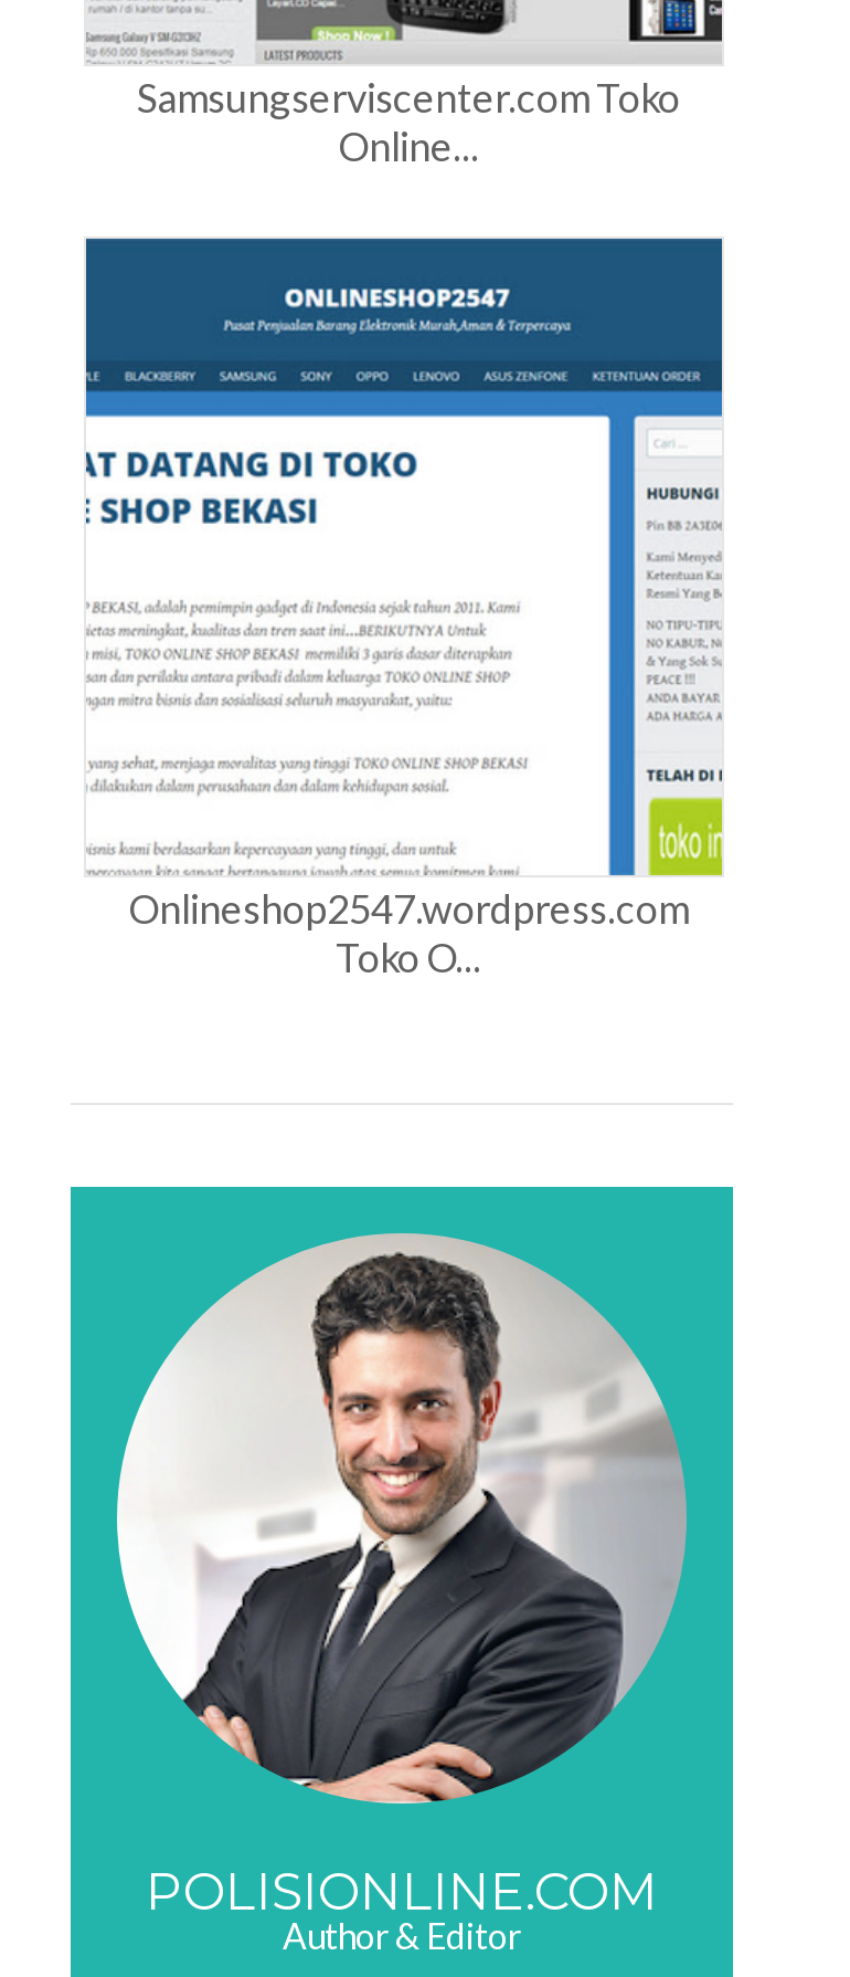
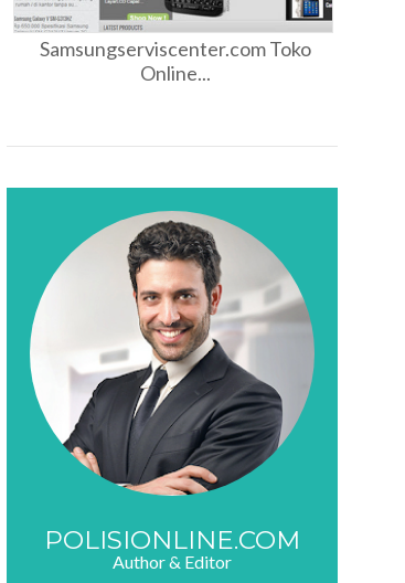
[84,236,724,981] [image] | Onlineshop2547.wordpress.com | Toko O... -> none

